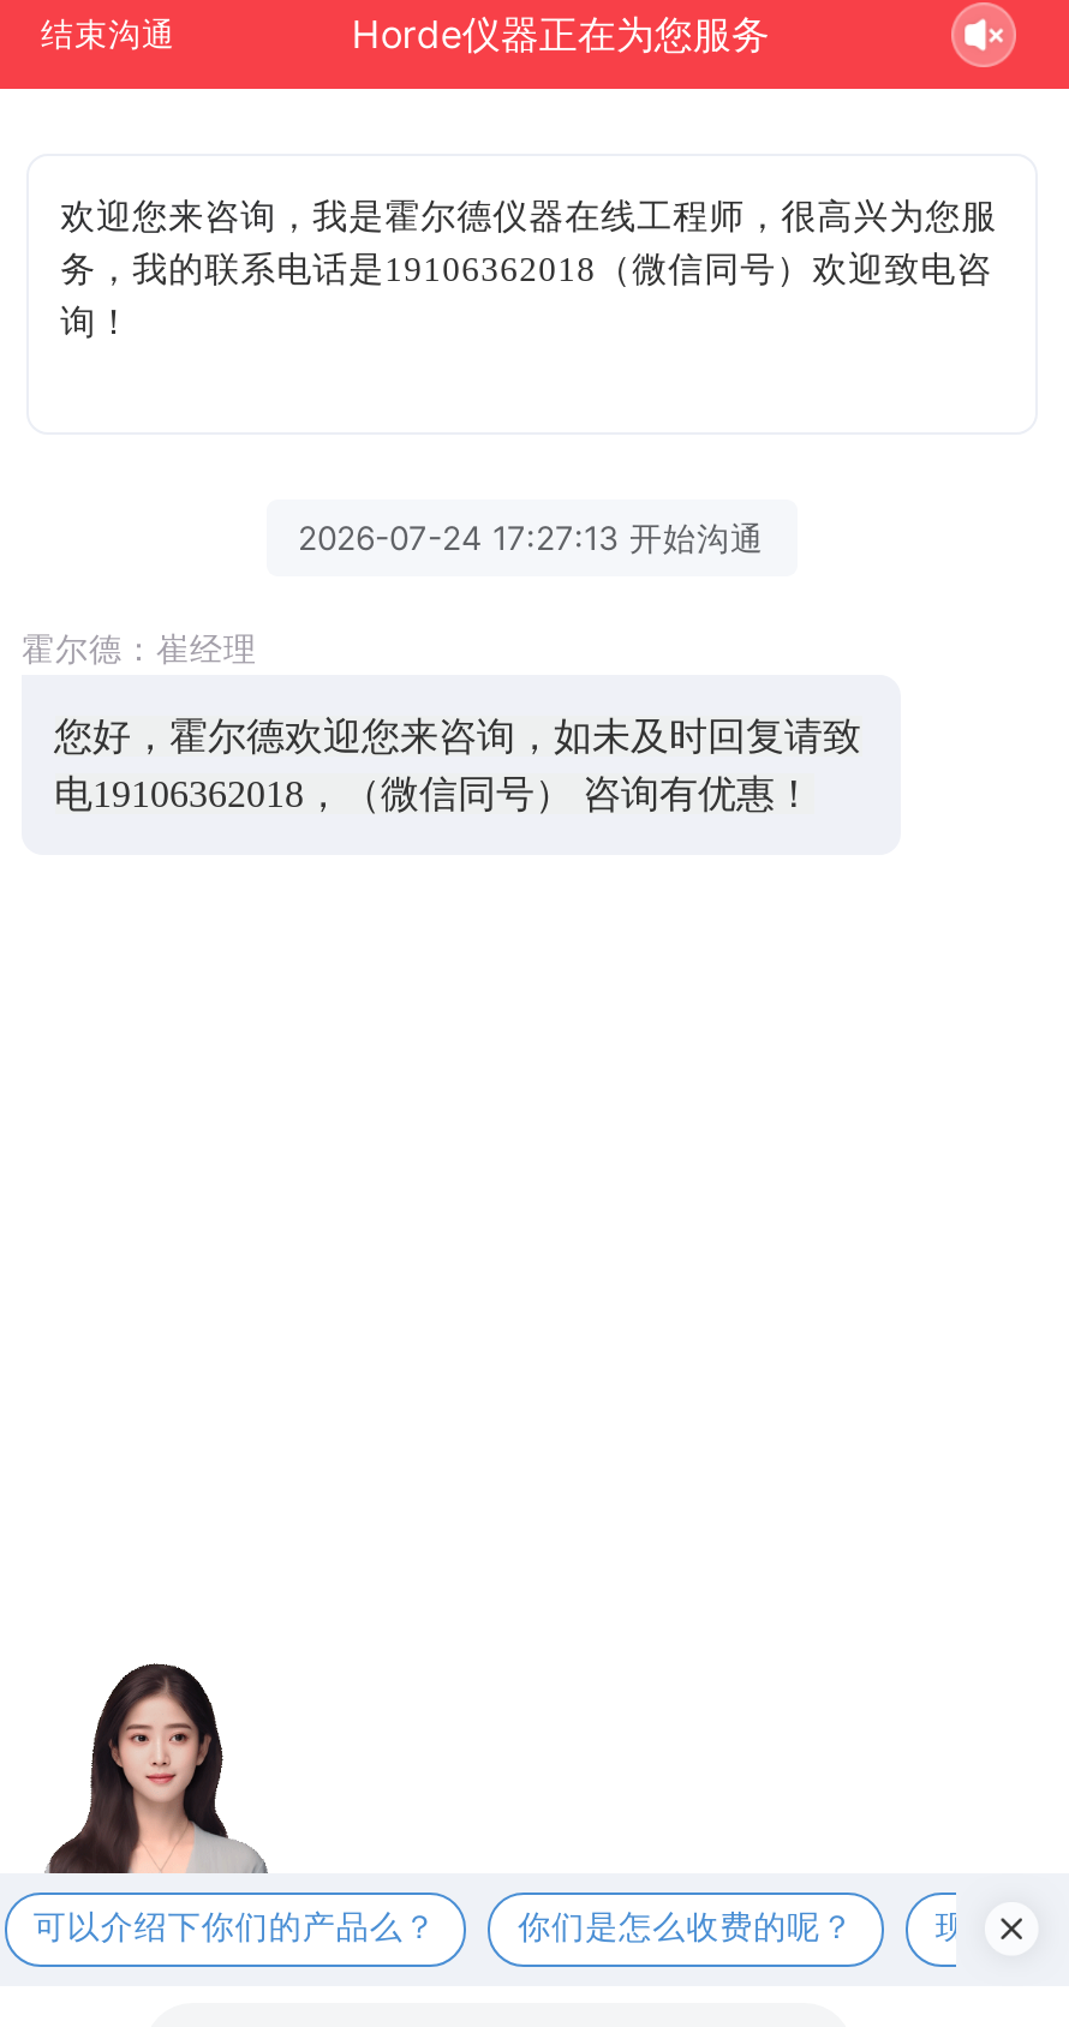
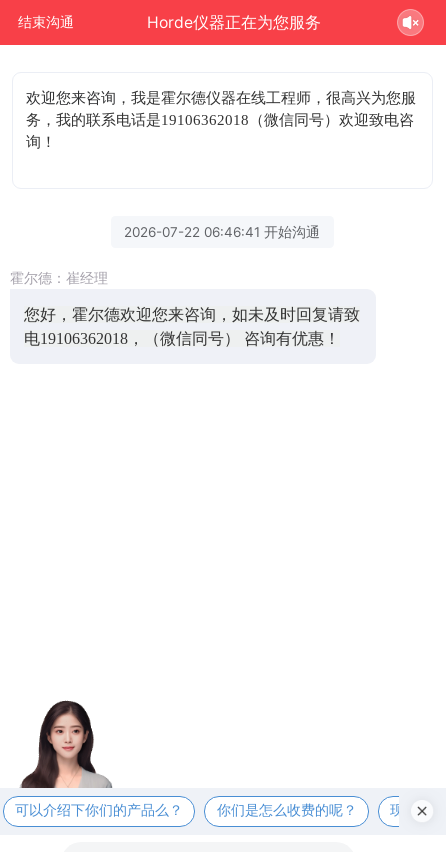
[298,519,764,557] 2026-07-24 17:27:13 开始沟通 -> [124,224,320,240] 2026-07-22 06:46:41 开始沟通

